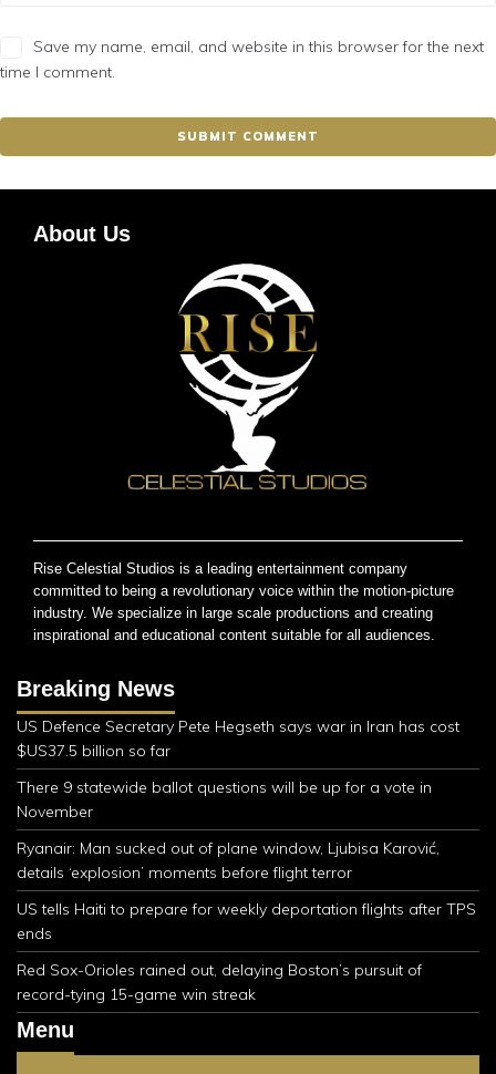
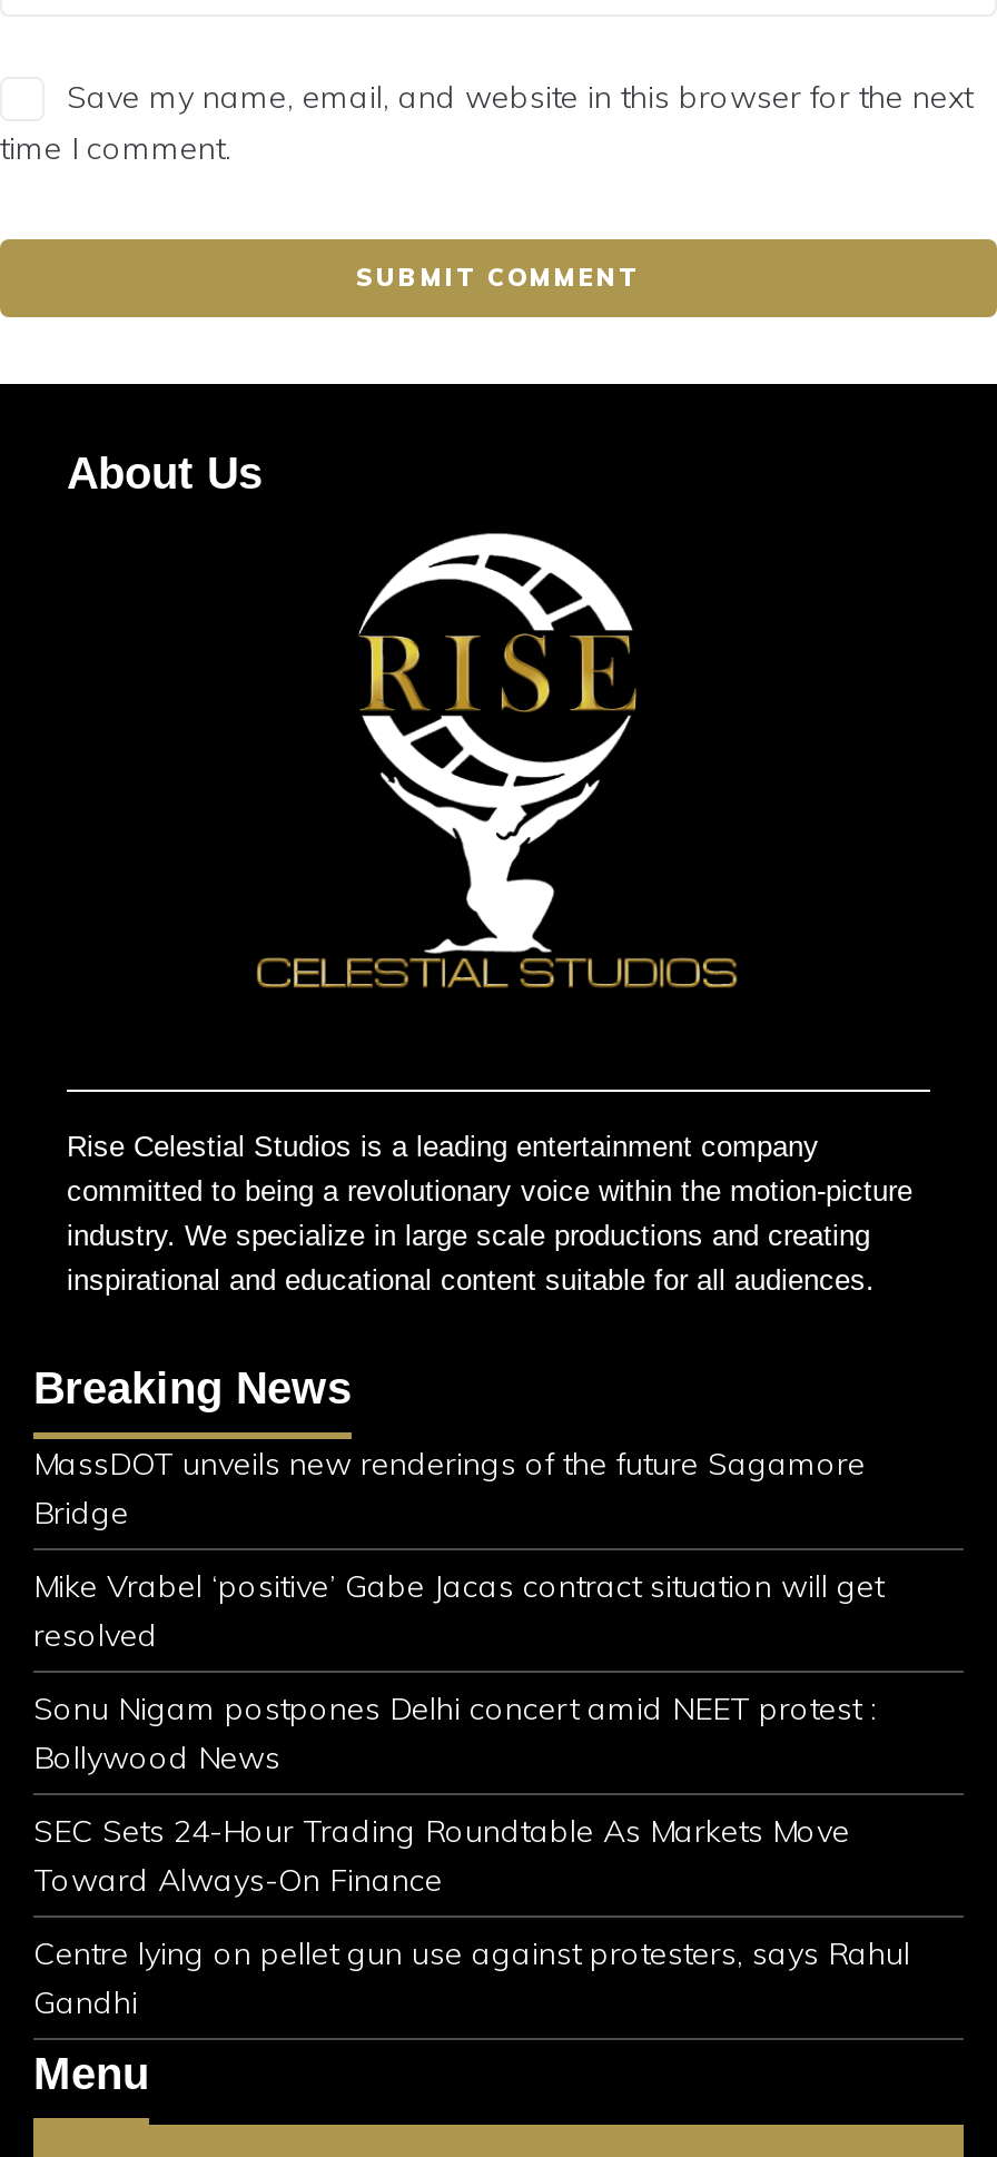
[17,716,459,760] US Defence Secretary Pete Hegseth says war in Iran has cost | $US37.5 billion so far -> [33,1443,866,1532] MassDOT unveils new renderings of the future Sagamore | Bridge
[17,777,432,821] There 9 statewide ballot questions will be up for a vote in | November -> [33,1566,884,1655] Mike Vrabel ‘positive’ Gabe Jacas contract situation will get | resolved
[17,838,440,882] Ryanair: Man sucked out of plane window, Ljubisa Karović, | details ‘explosion’ moments before flight terror -> [33,1688,877,1777] Sonu Nigam postpones Delhi concert amid NEET protest : | Bollywood News
[17,899,476,943] US tells Haiti to prepare for weekly deportation flights after TPS | ends -> [33,1810,850,1899] SEC Sets 24-Hour Trading Roundtable As Markets Move | Toward Always-On Finance
[17,960,422,1004] Red Sox-Orioles rained out, delaying Boston’s pursuit of | record-tying 15-game win streak -> [33,1933,910,2022] Centre lying on pellet gun use against protesters, says Rahul | Gandhi

